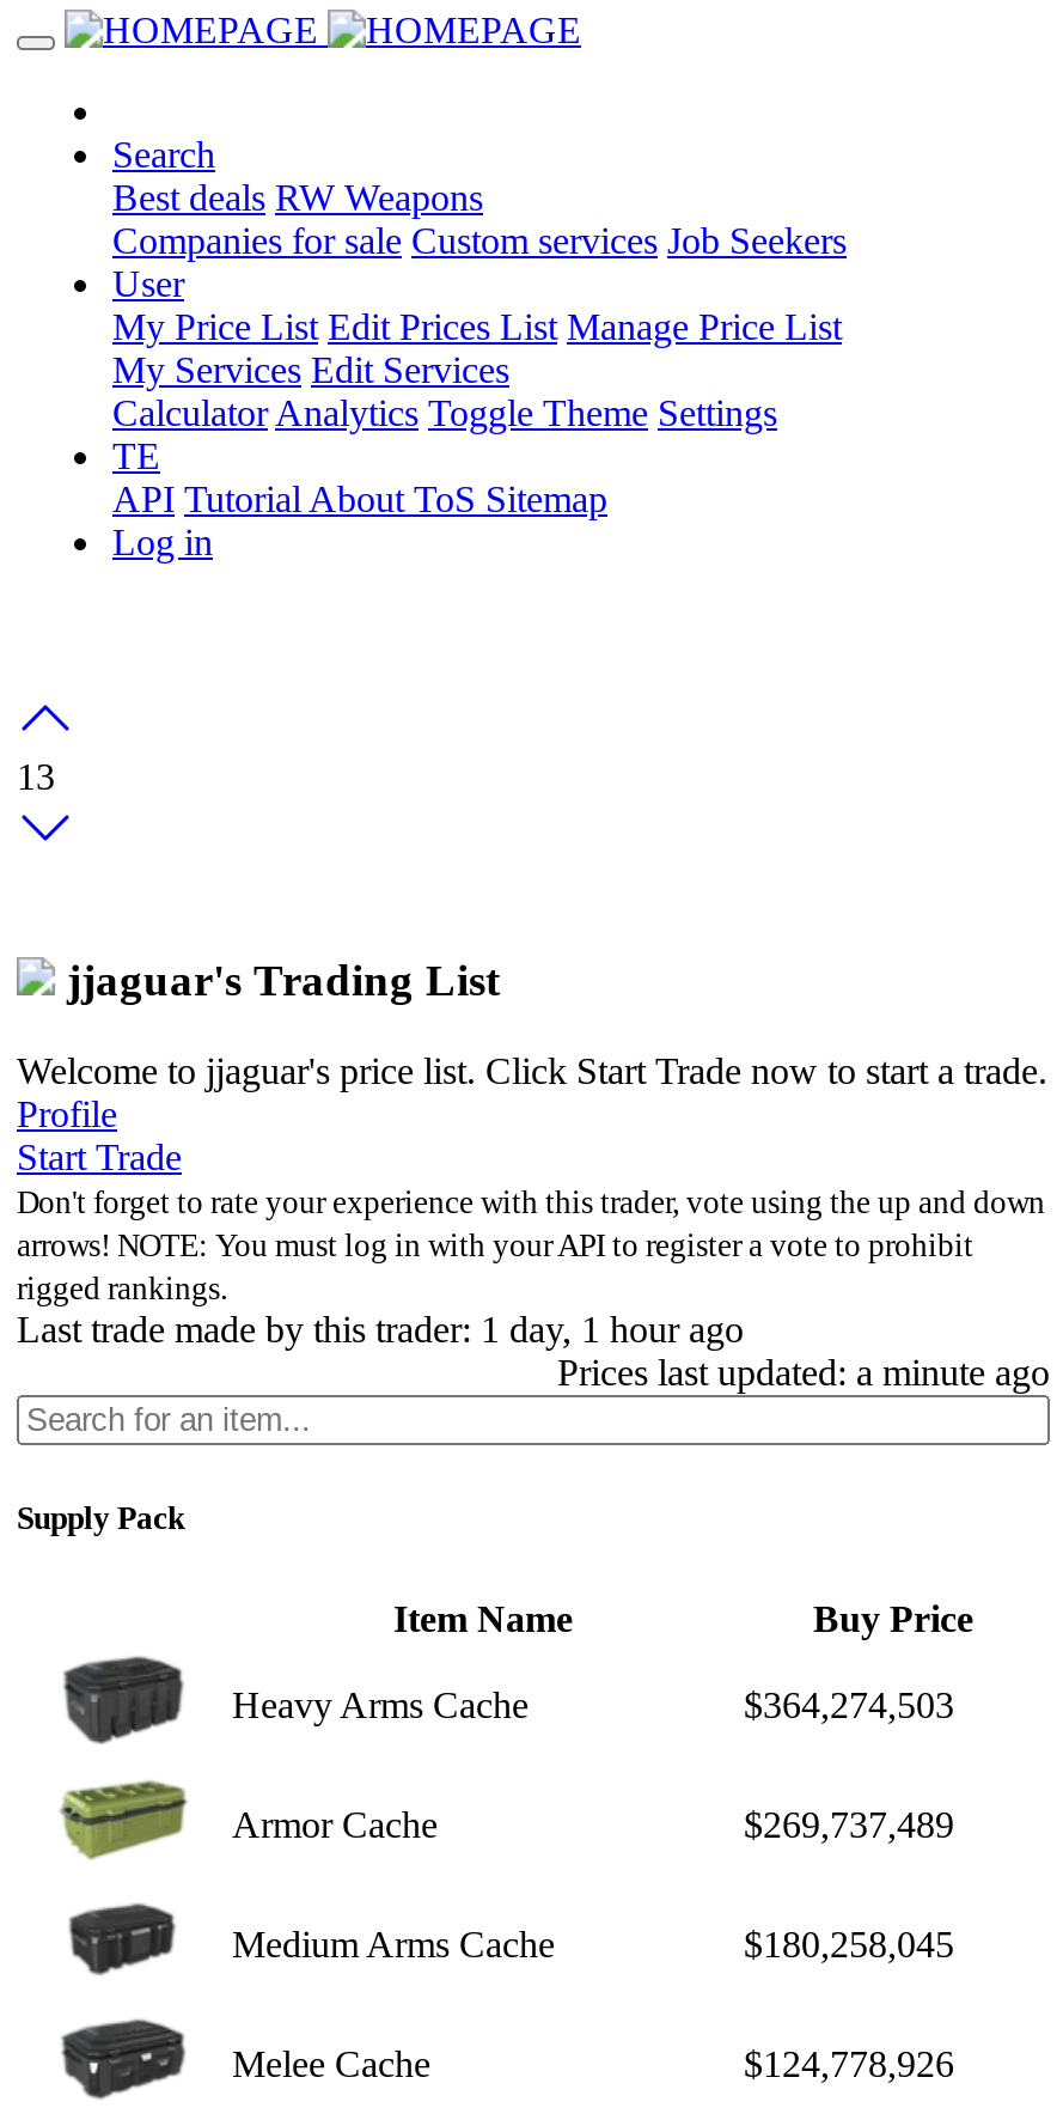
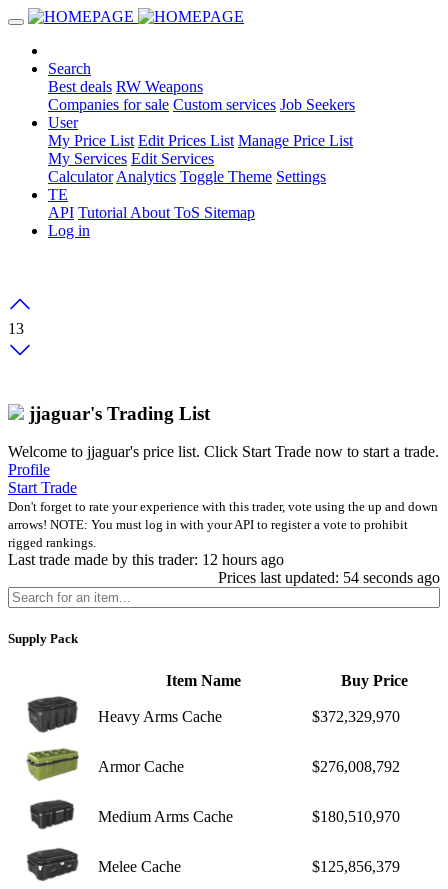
[17,1310,1050,1394] Last trade made by this trader: 1 day, 1 hour ago | Prices last updated: a minute ago -> [8,551,440,586] Last trade made by this trader: 12 hours ago | Prices last updated: 54 seconds ago
[744,1684,954,1725] $364,274,503 -> [312,708,400,725] $372,329,970
[744,1804,954,1844] $269,737,489 -> [312,758,400,775] $276,008,792
[744,1923,954,1964] $180,258,045 -> [312,808,400,825] $180,510,970
[744,2043,954,2084] $124,778,926 -> [312,858,400,875] $125,856,379

